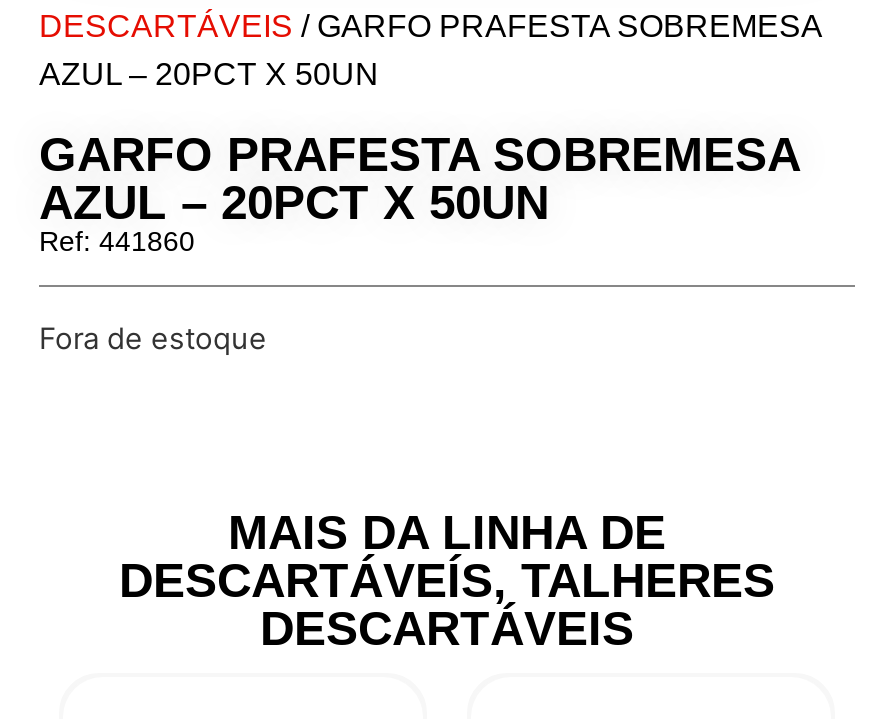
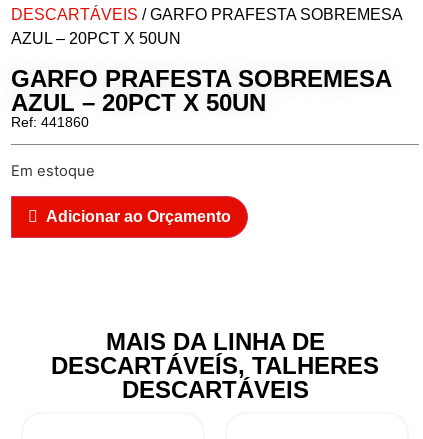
[39,321,267,357] Fora de estoque -> [11,162,231,225] Em estoque | Adicionar ao Orçamento

